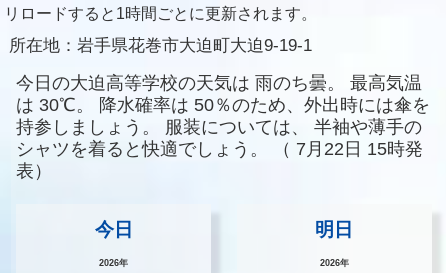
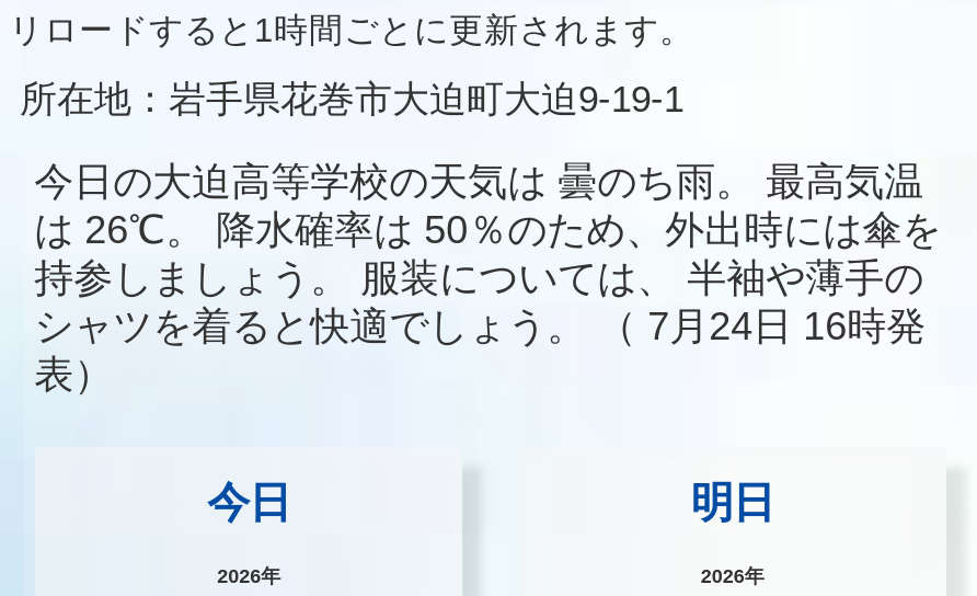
[16,73,422,93] 今日の大迫高等学校の天気は 雨のち曇。 最高気温 -> [34,160,924,204] 今日の大迫高等学校の天気は 曇のち雨。 最高気温
[16,95,430,115] は 30℃。 降水確率は 50％のため、外出時には傘を -> [34,208,941,252] は 26℃。 降水確率は 50％のため、外出時には傘を
[16,139,423,159] シャツを着ると快適でしょう。（ 7月22日 15時発 -> [34,304,926,348] シャツを着ると快適でしょう。（ 7月24日 16時発

